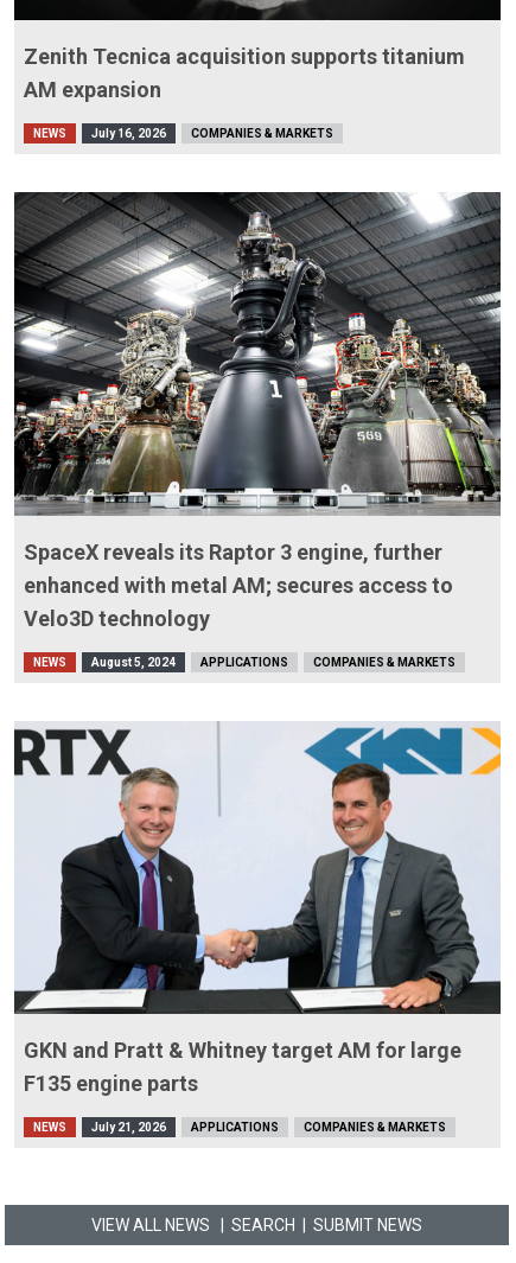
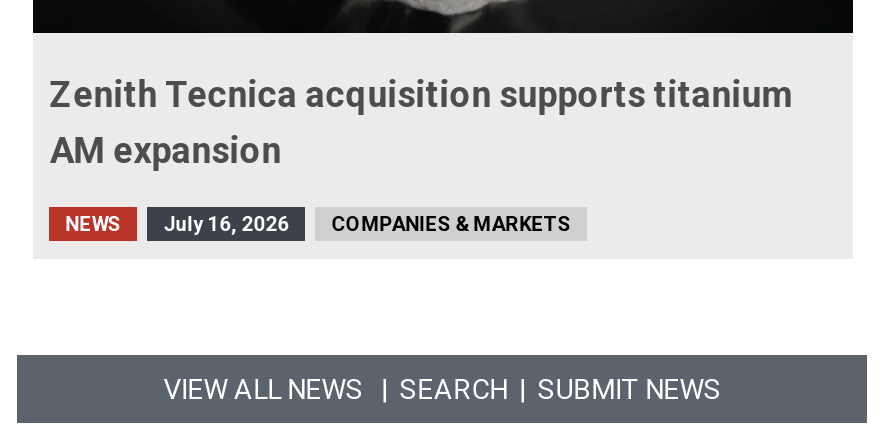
[13,191,502,669] [image] | SpaceX reveals its Raptor 3 engine, further | enhanced with metal AM; secures access to | Velo3D technology | APPLICATIONS | COMPANIES & MARKETS | NEWS | August 5, 2024 -> none
[14,721,502,1134] [image] | GKN and Pratt & Whitney target AM for large | F135 engine parts | APPLICATIONS | COMPANIES & MARKETS | NEWS | July 21, 2026 -> none

